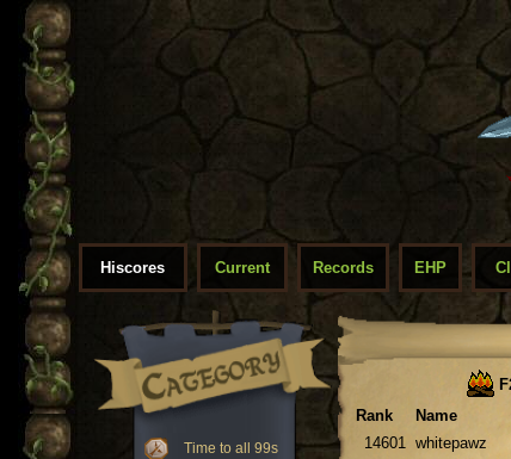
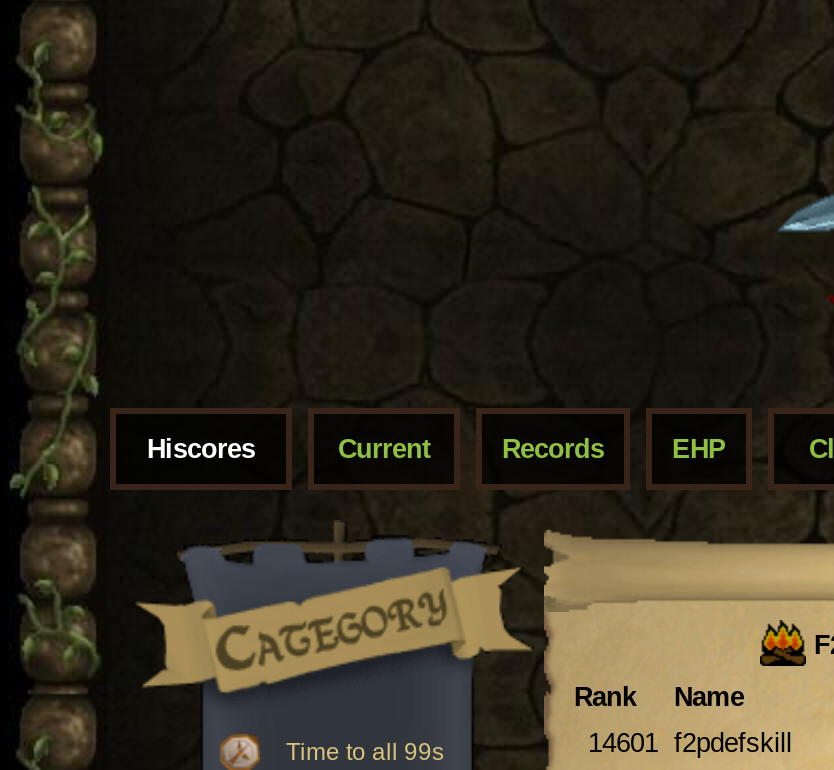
[364,434,487,452] 14601 whitepawz -> [588,728,792,758] 14601 f2pdefskill

